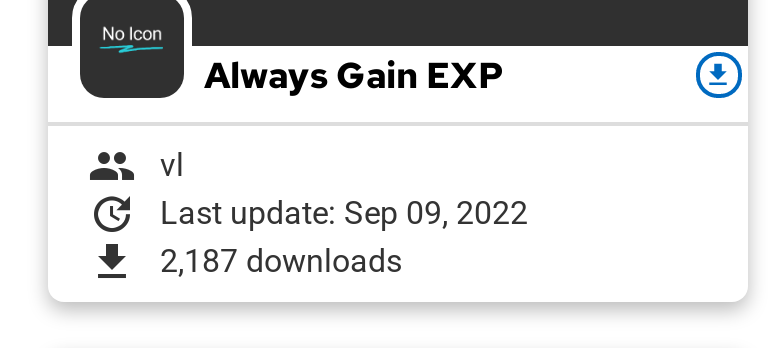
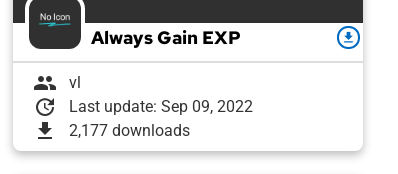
[160,242,402,280] 2,187 downloads -> [69,121,190,140] 2,177 downloads

